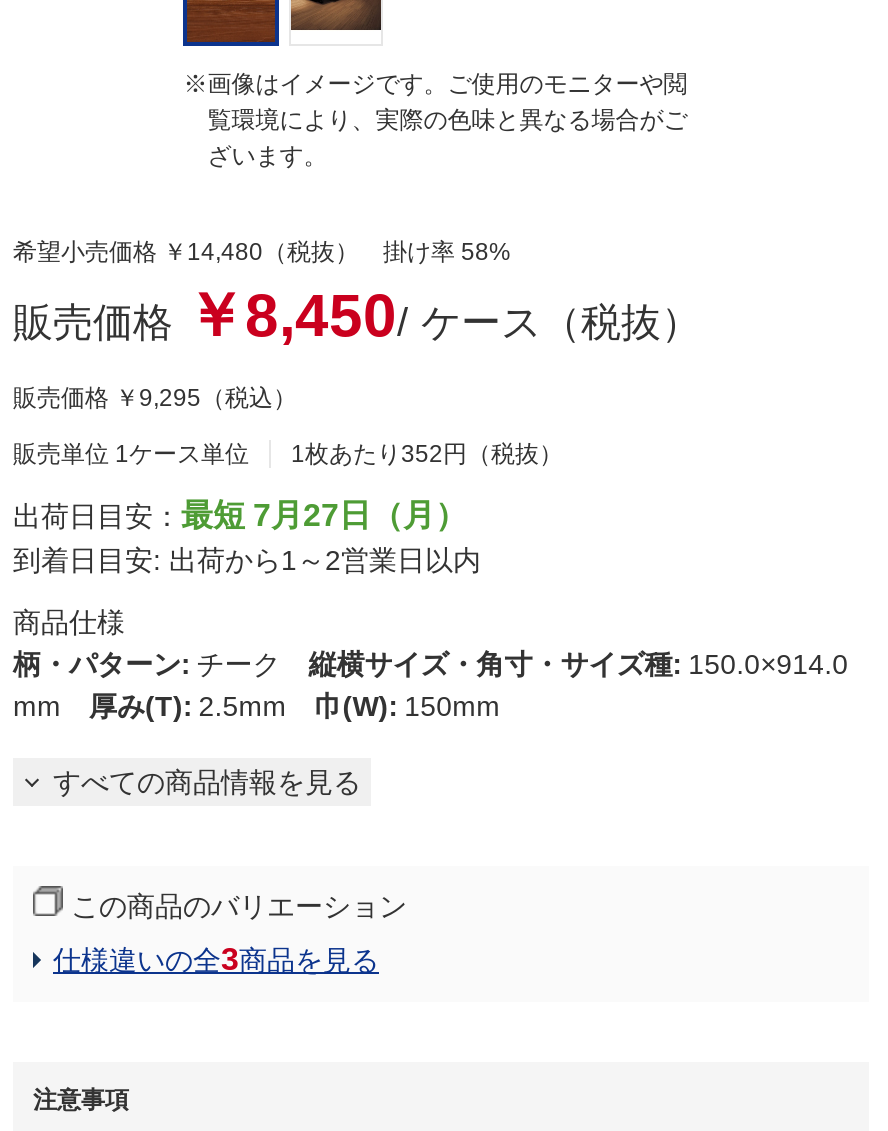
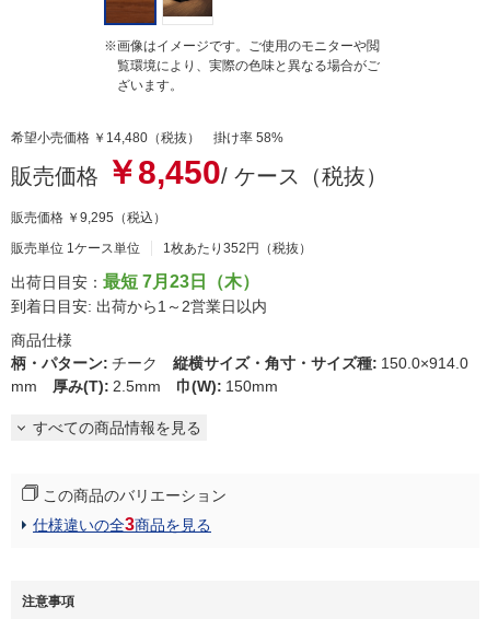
[13,499,467,533] 出荷日目安：最短 7月27日（月） -> [11,273,259,291] 出荷日目安：最短 7月23日（木）

